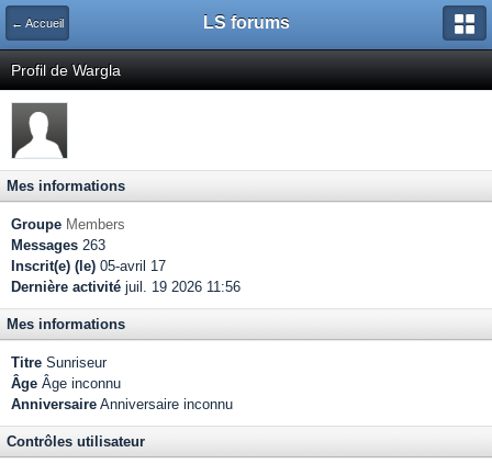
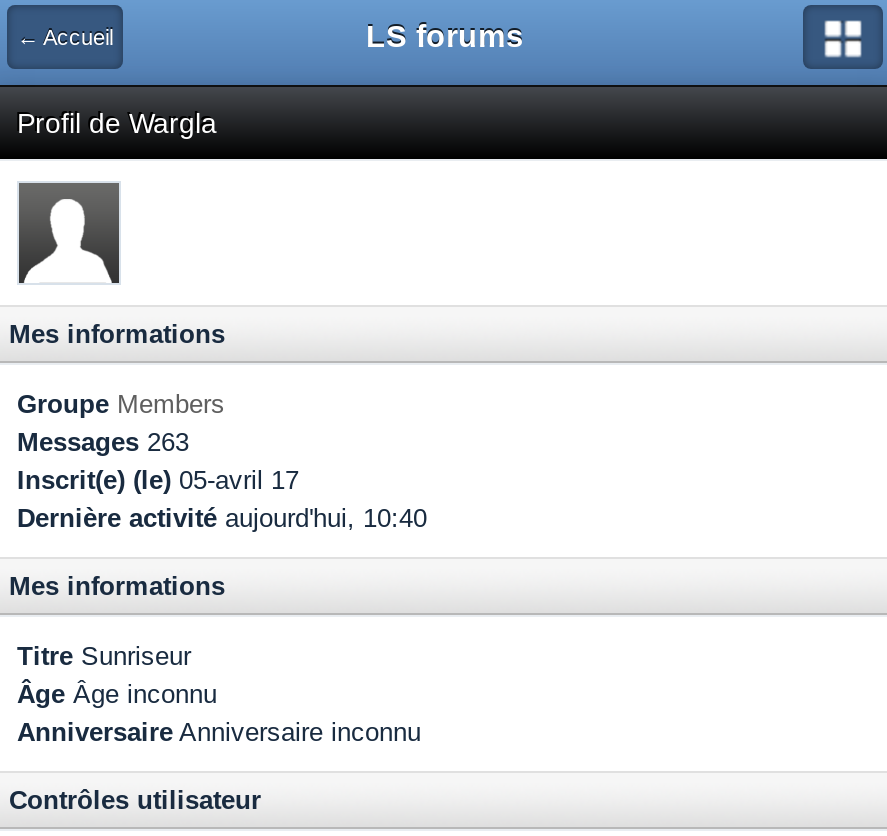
[11,279,241,295] Dernière activité juil. 19 2026 11:56 -> [17,503,427,533] Dernière activité aujourd'hui, 10:40

